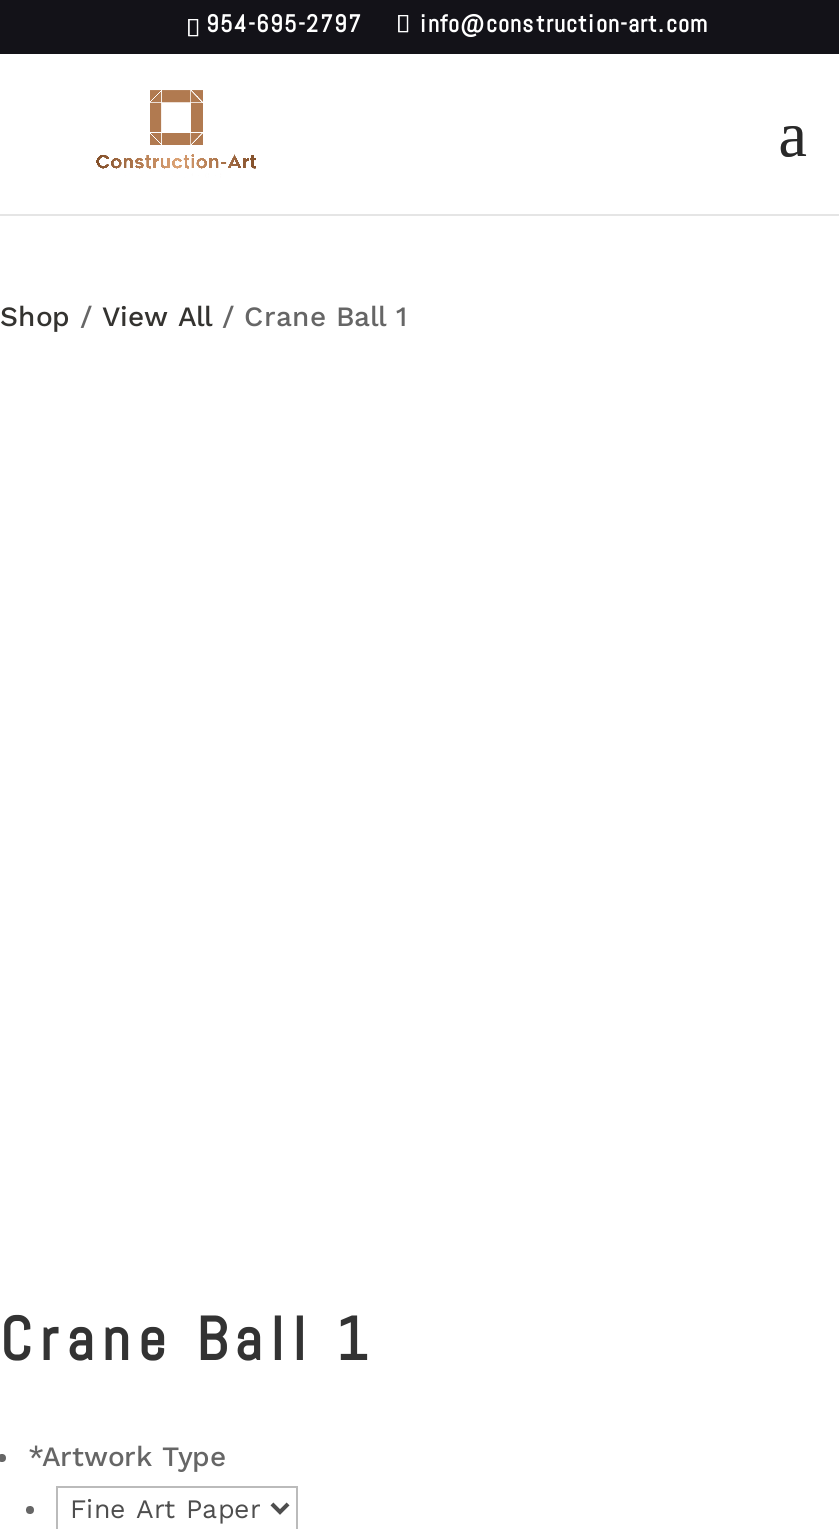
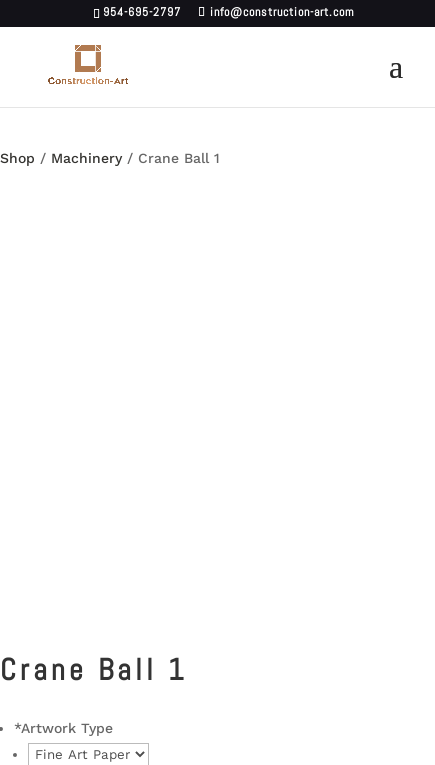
[0,300,408,332] Shop / View All / Crane Ball 1 -> [0,150,220,166] Shop / Machinery / Crane Ball 1

